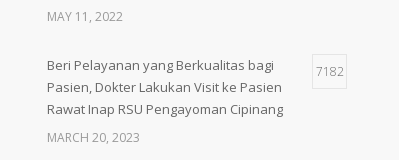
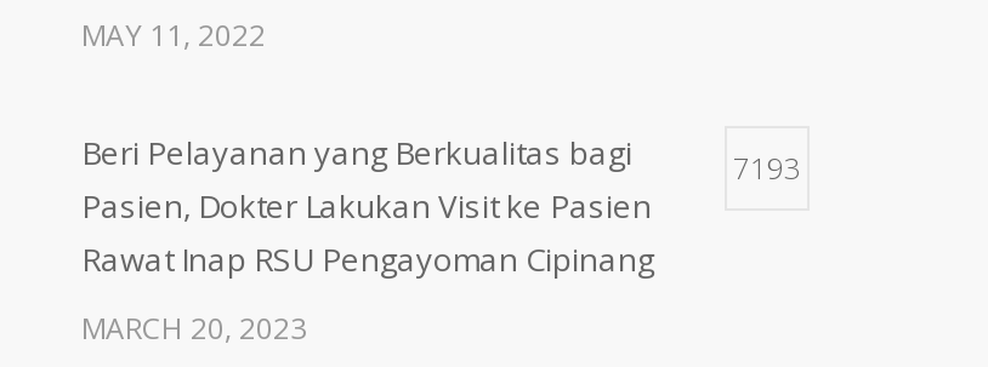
[315,63,343,80] 7182 -> [733,148,801,189] 7193

